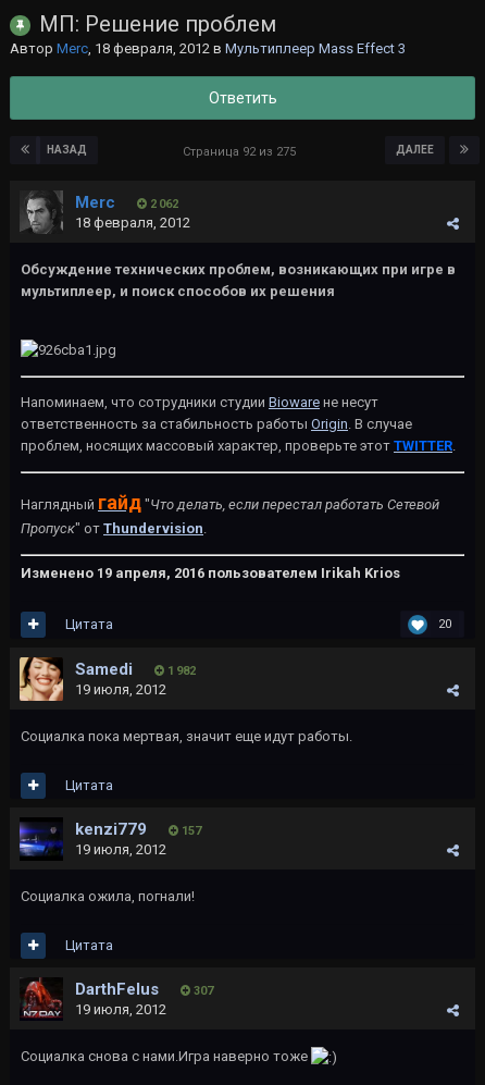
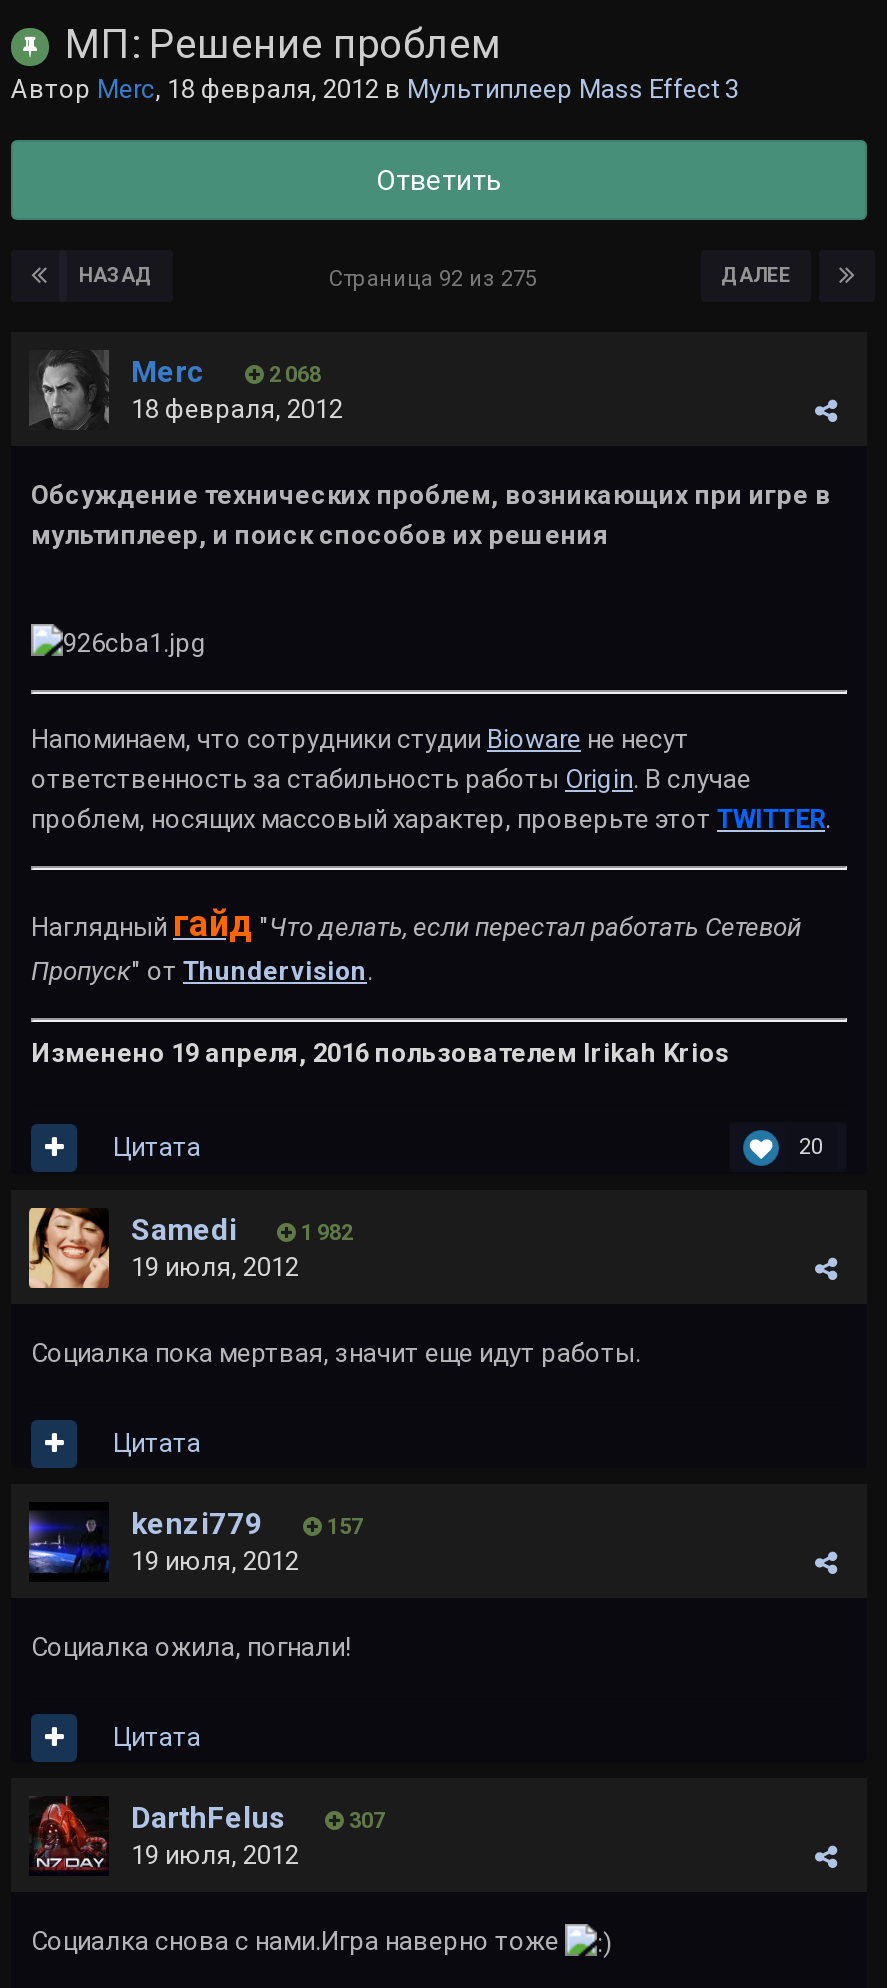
[147,197,178,211] 2 062 -> [263,362,321,388] 2 068

